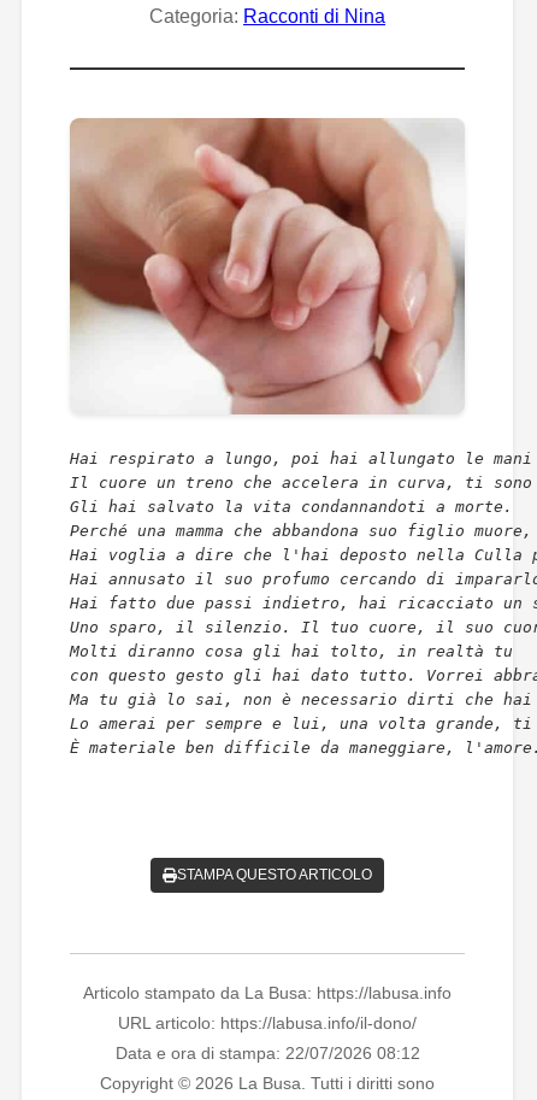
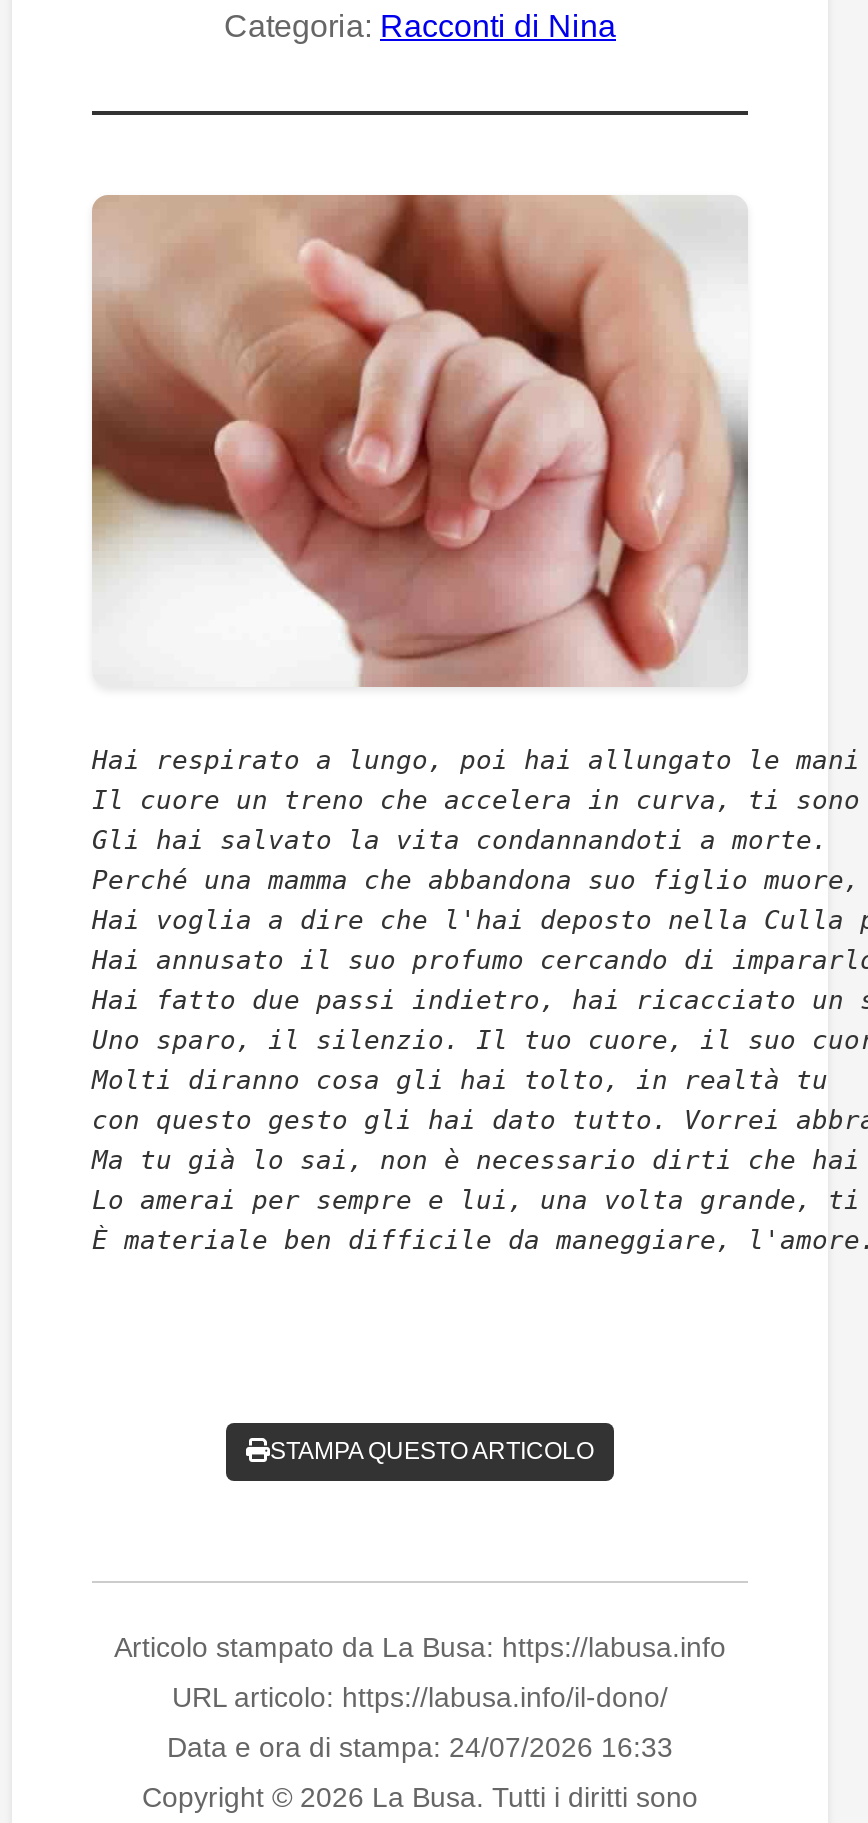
[115,1043,420,1063] Data e ora di stampa: 22/07/2026 08:12 -> [167,1730,673,1762] Data e ora di stampa: 24/07/2026 16:33

